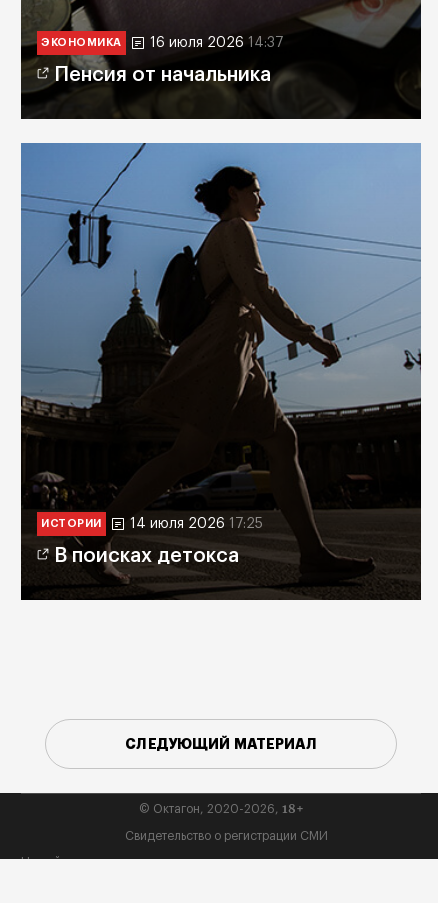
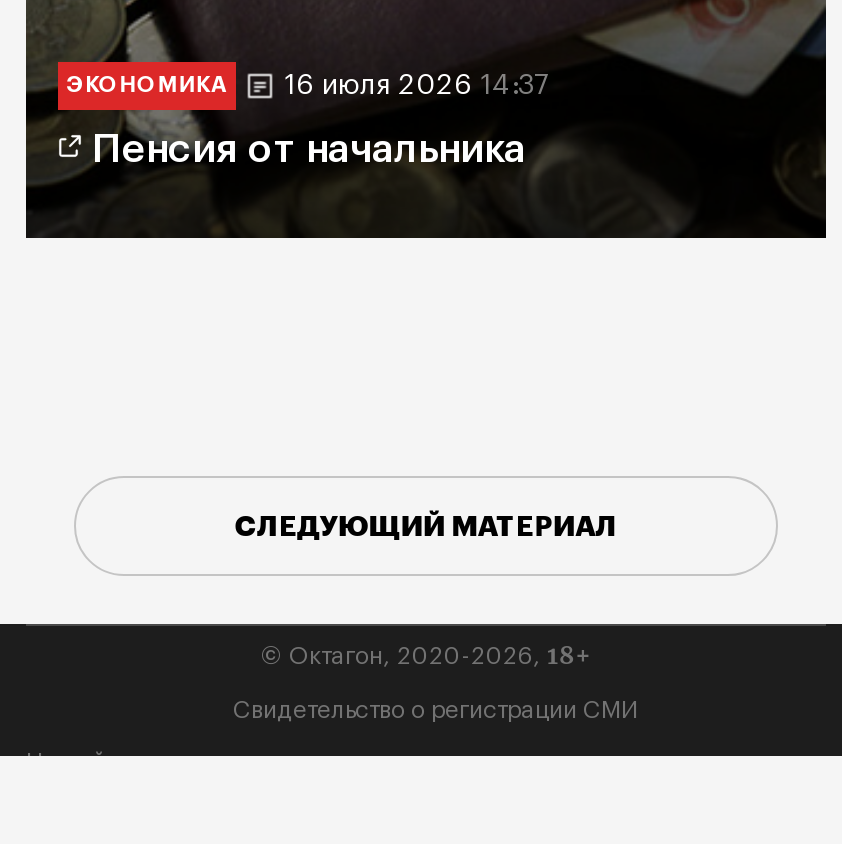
[20,142,421,599] [image] | ИСТОРИИ | 14 июля 2026 17:25 | В поисках детокса -> none

